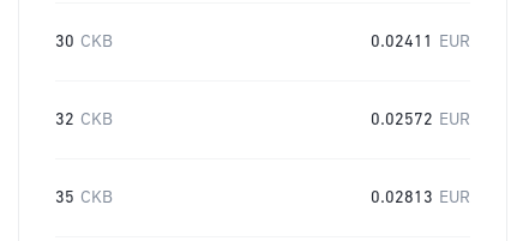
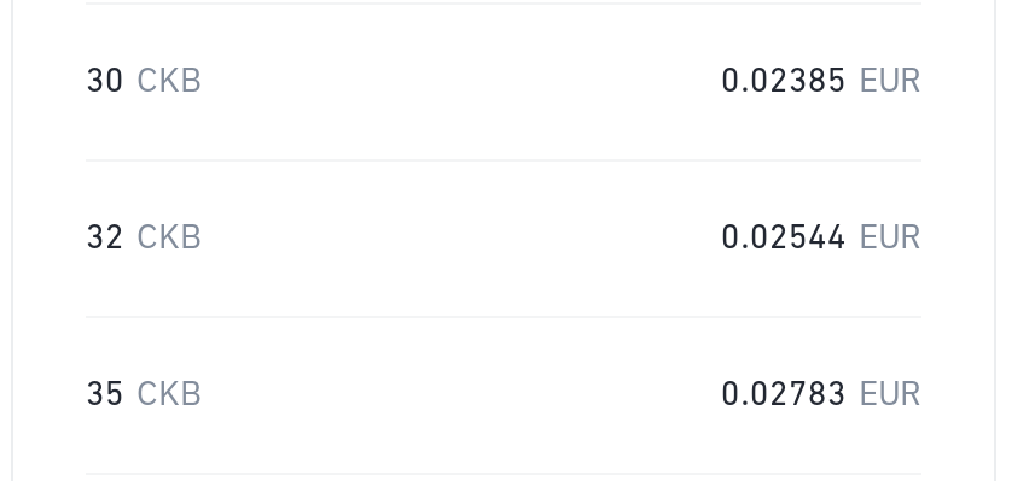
[371,34,470,50] 0.02411 EUR -> [721,65,921,99] 0.02385 EUR
[371,112,470,128] 0.02572 EUR -> [721,222,921,256] 0.02544 EUR
[371,189,470,206] 0.02813 EUR -> [721,379,921,412] 0.02783 EUR

